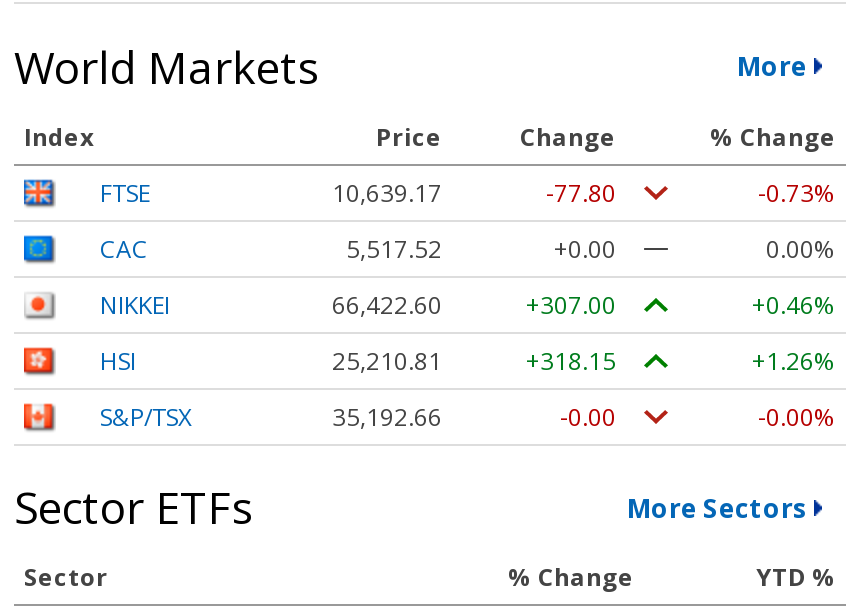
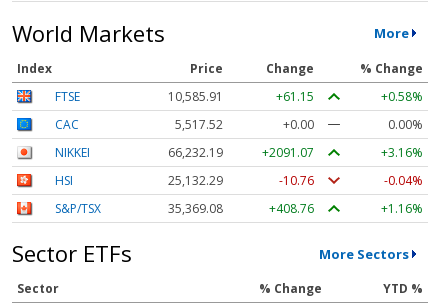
[332,175,442,209] 10,639.17 -> [168,87,223,104] 10,585.91
[546,175,616,209] -77.80 -> [276,87,314,104] +61.15
[758,175,836,209] -0.73% -> [381,87,423,104] +0.58%
[332,287,442,321] 66,422.60 -> [168,143,223,160] 66,232.19
[526,287,616,321] +307.00 -> [262,143,314,160] +2091.07
[752,287,836,321] +0.46% -> [381,143,423,160] +3.16%
[332,343,442,377] 25,210.81 -> [168,171,223,188] 25,132.29
[526,343,616,377] +318.15 -> [279,171,314,188] -10.76
[752,343,836,377] +1.26% -> [384,171,423,188] -0.04%
[332,399,442,433] 35,192.66 -> [168,199,223,216] 35,369.08
[560,399,616,433] -0.00 -> [269,199,314,216] +408.76
[758,399,836,433] -0.00% -> [381,199,423,216] +1.16%

